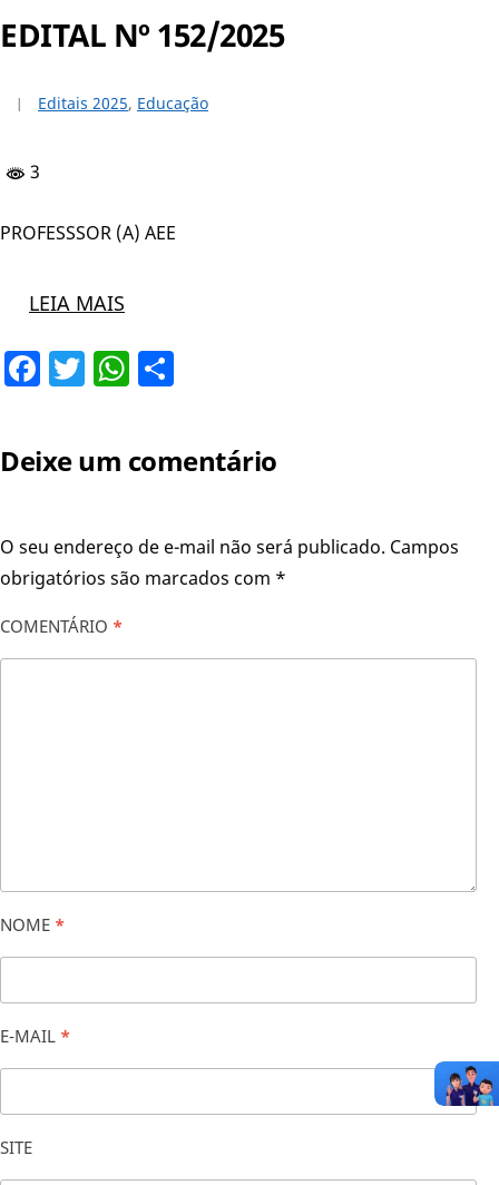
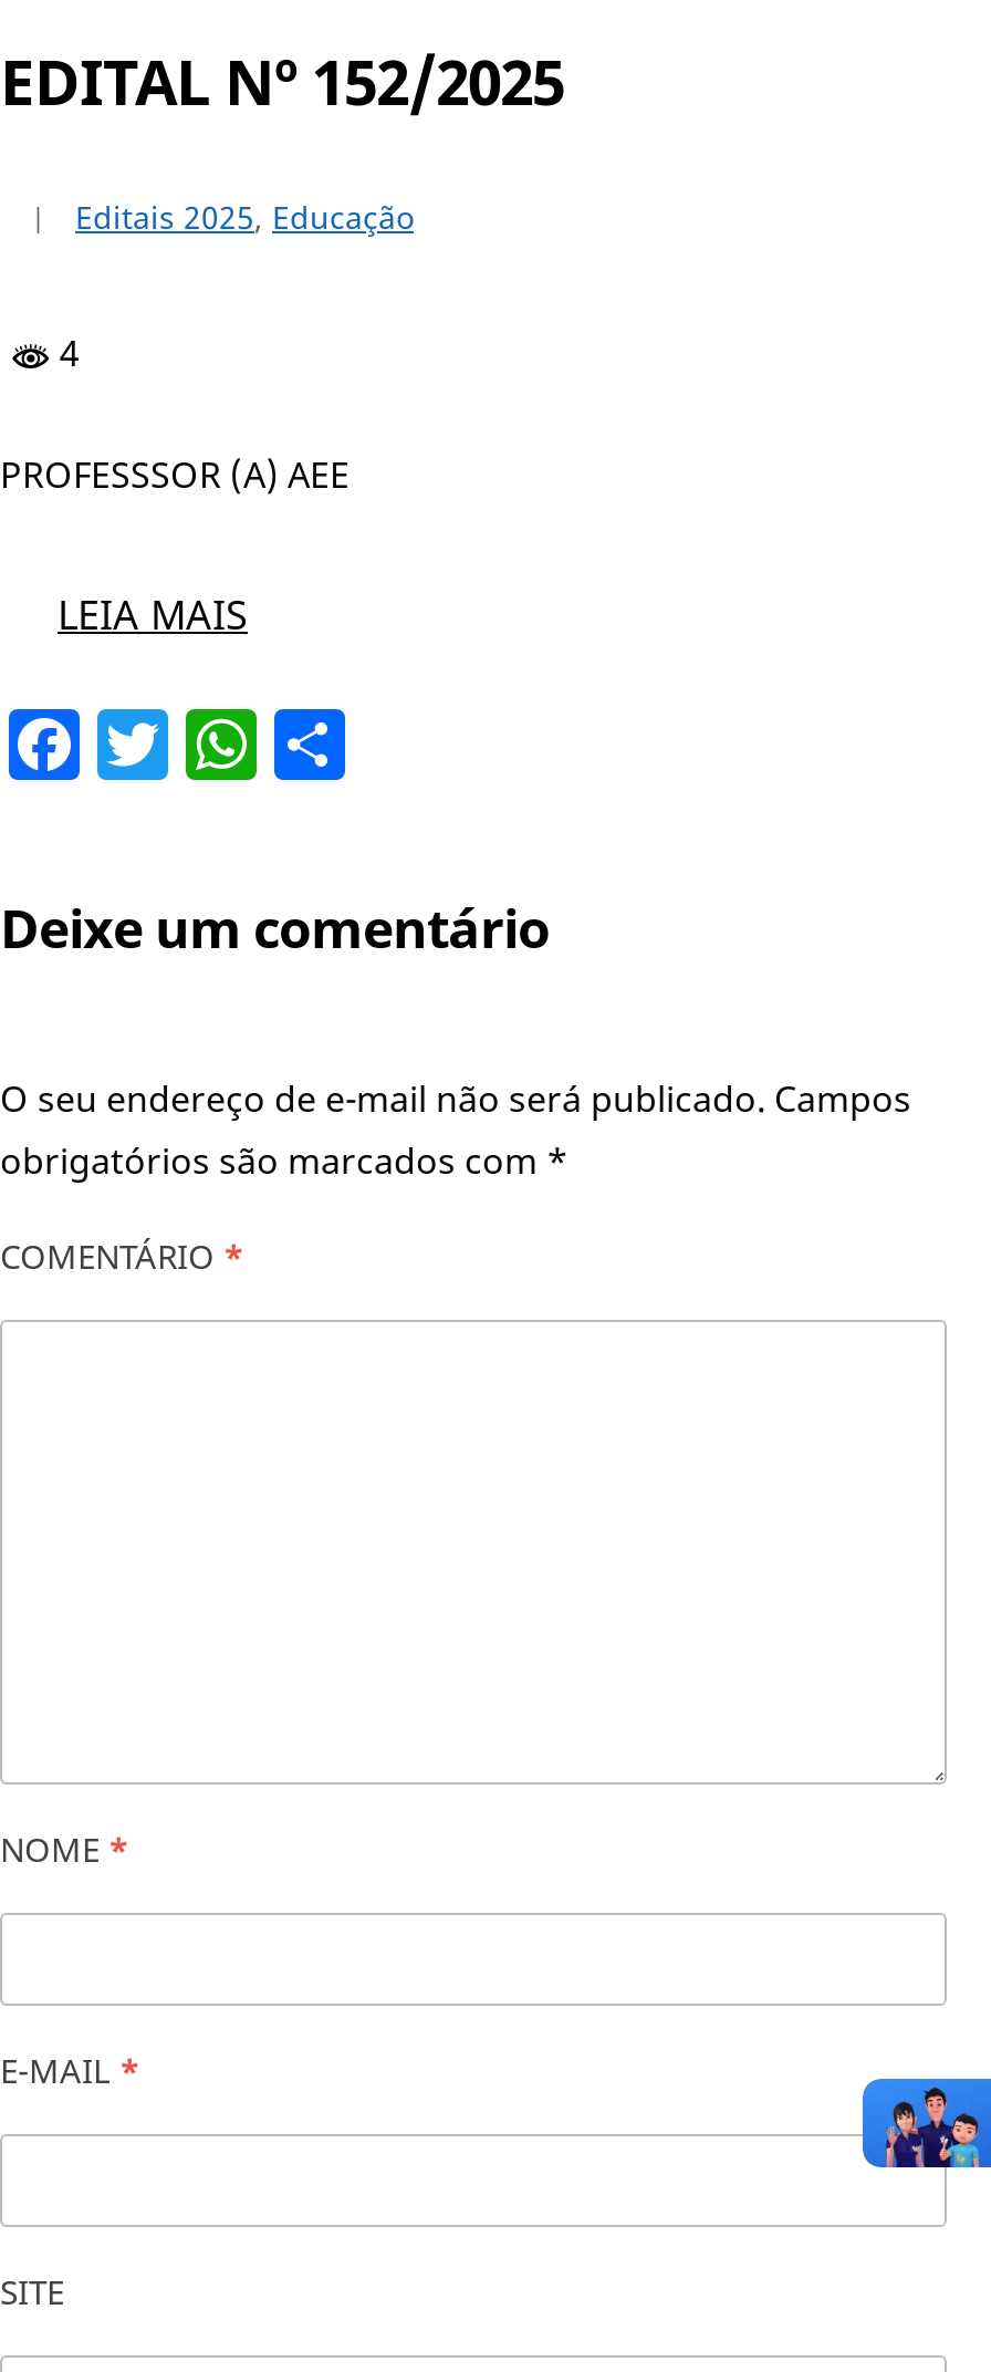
[26,159,40,183] 3 -> [51,328,80,376] 4
[433,1040,496,1107] [image] -> [860,2077,984,2209] [image]

